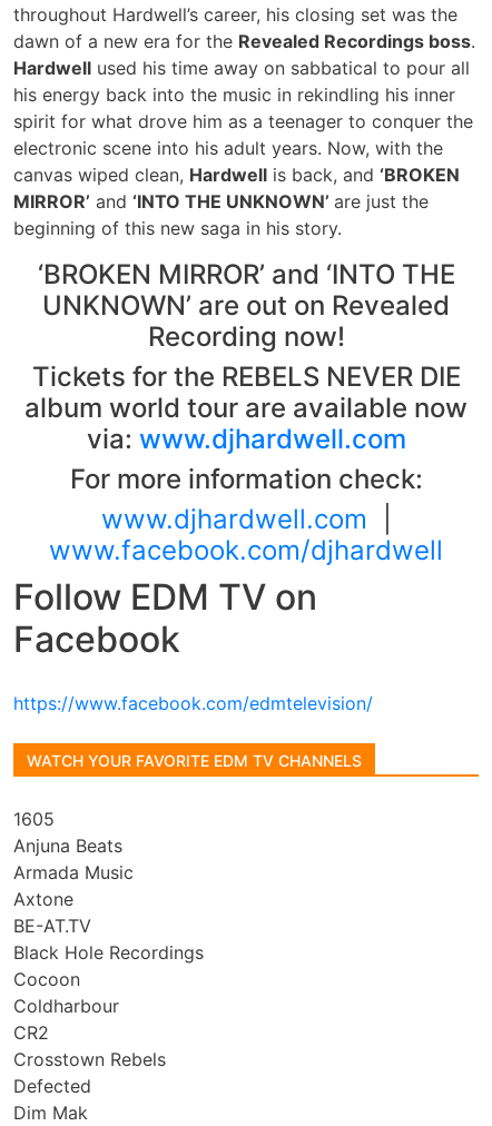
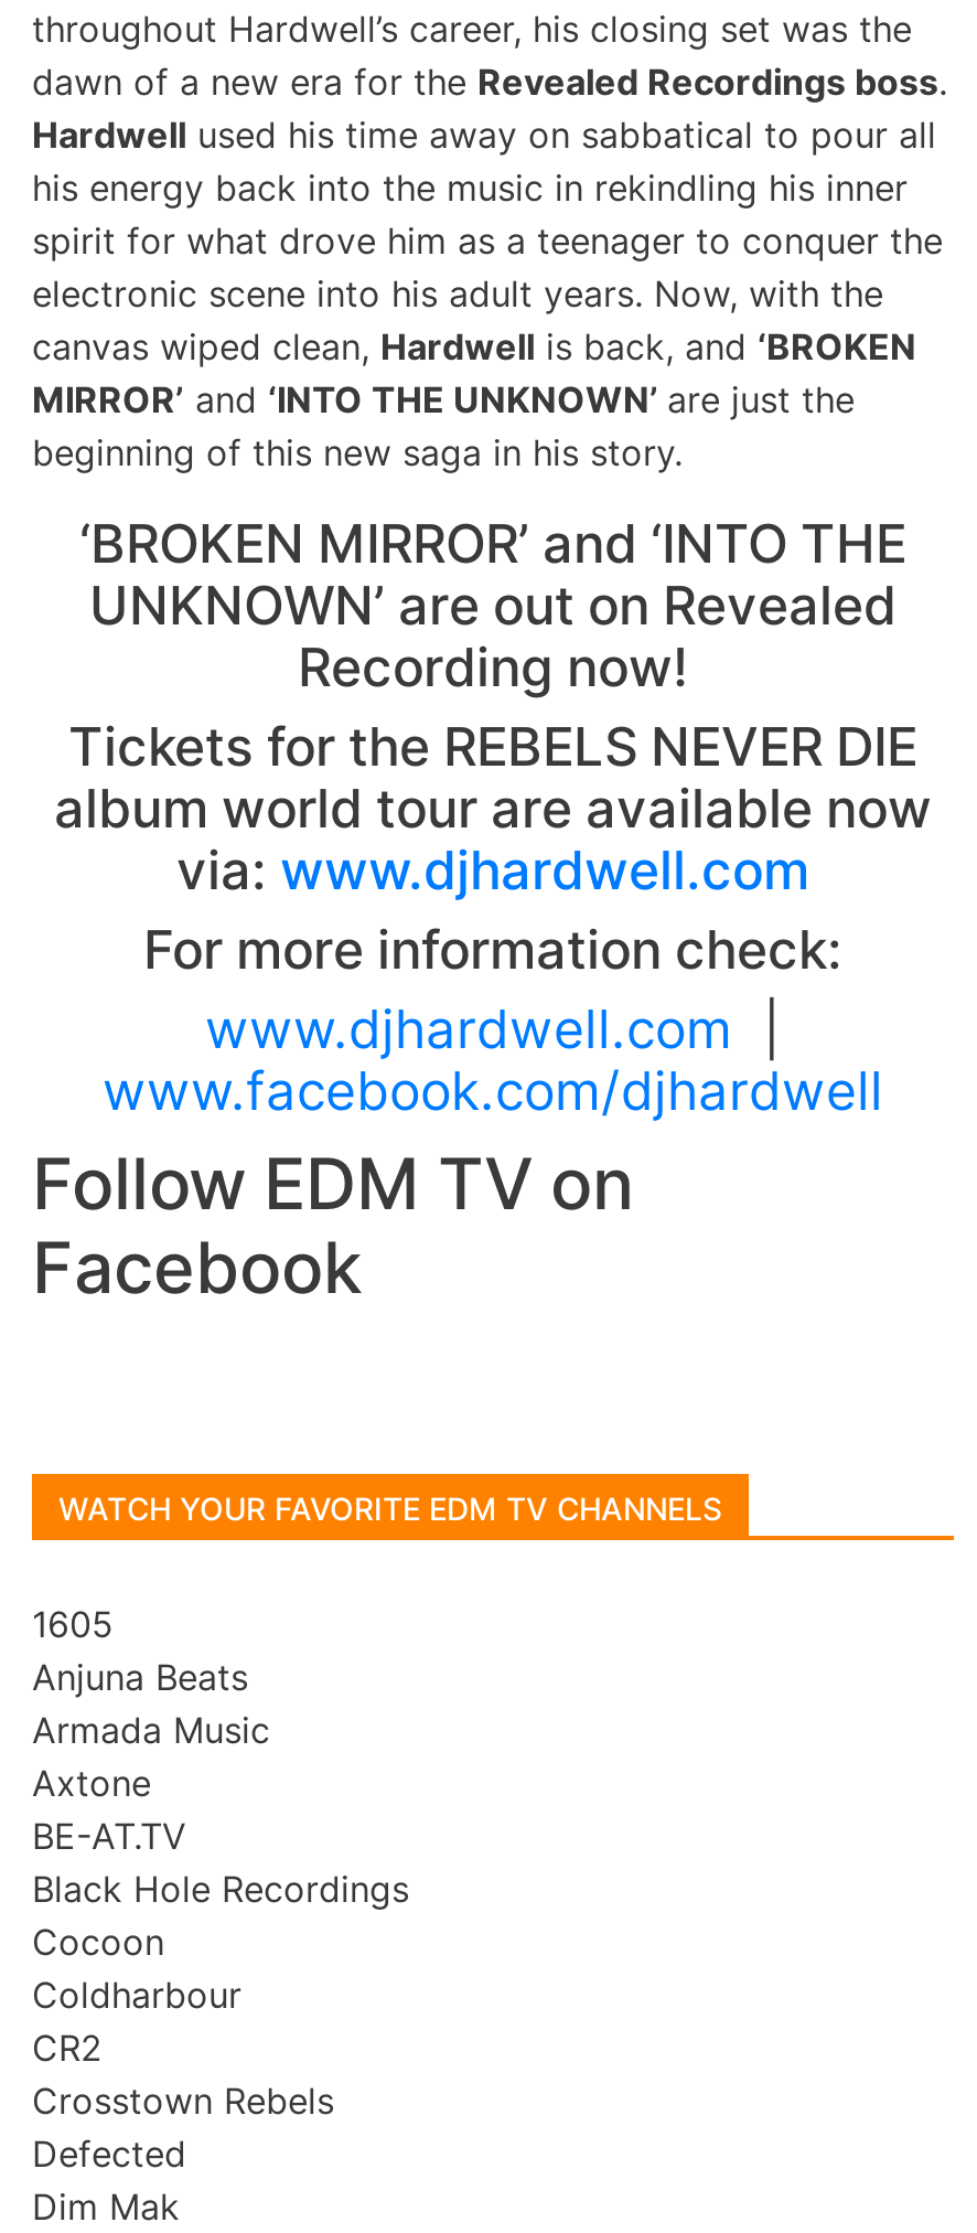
[13,692,373,714] https://www.facebook.com/edmtelevision/ -> none

